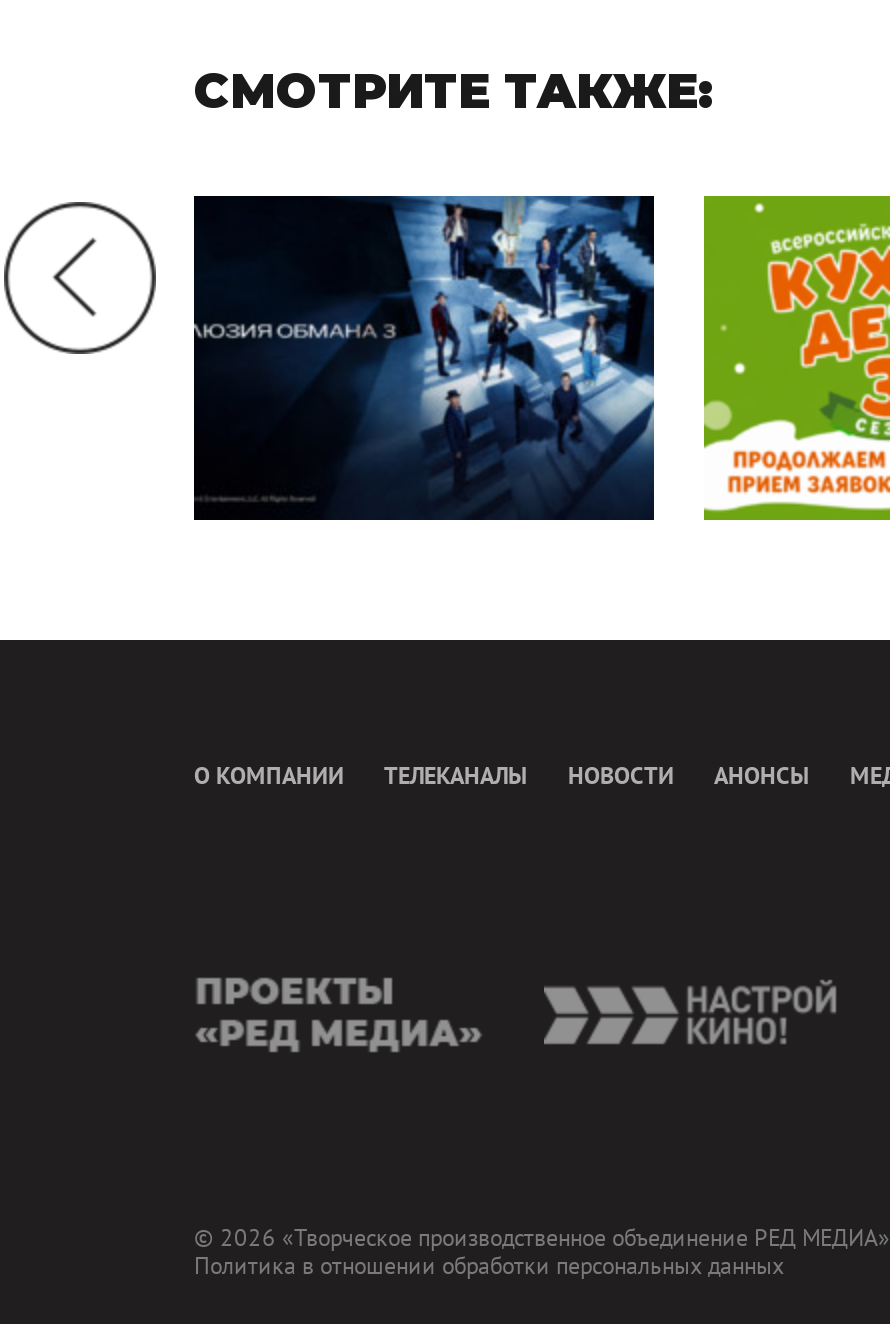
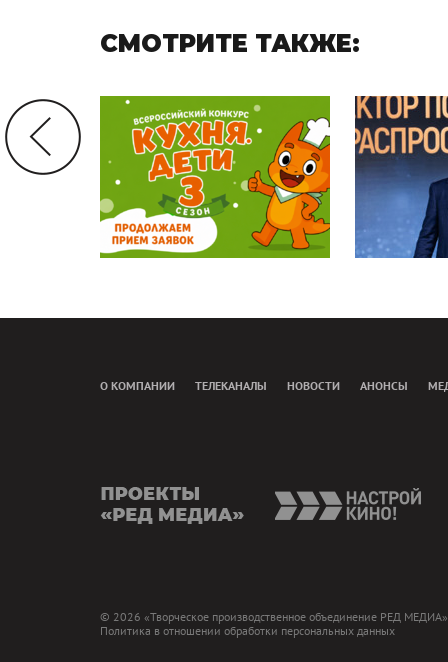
[192,194,656,522] [image] -> [99,95,331,259] [image]
[702,194,884,522] [image] -> [354,95,445,259] [image]

